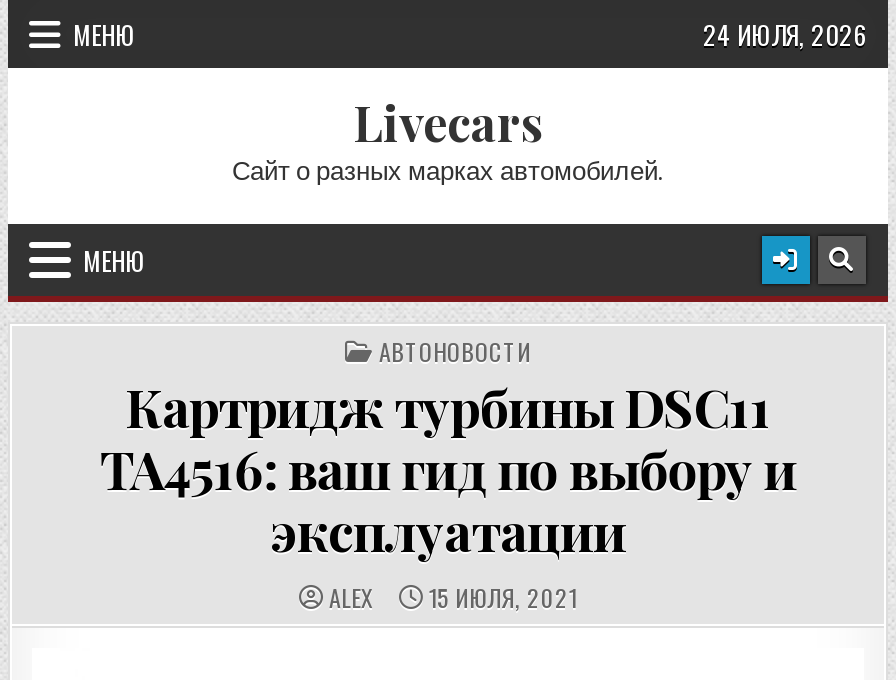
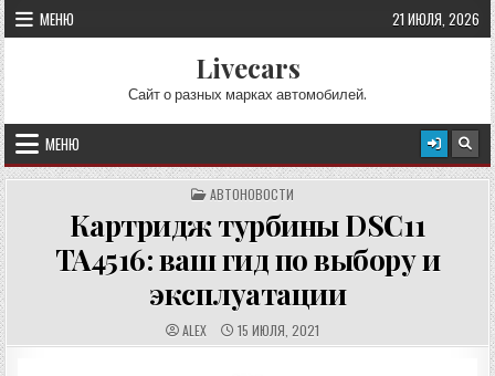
[703,14,867,54] 24 ИЮЛЯ, 2026 -> [392,8,479,30] 21 ИЮЛЯ, 2026

